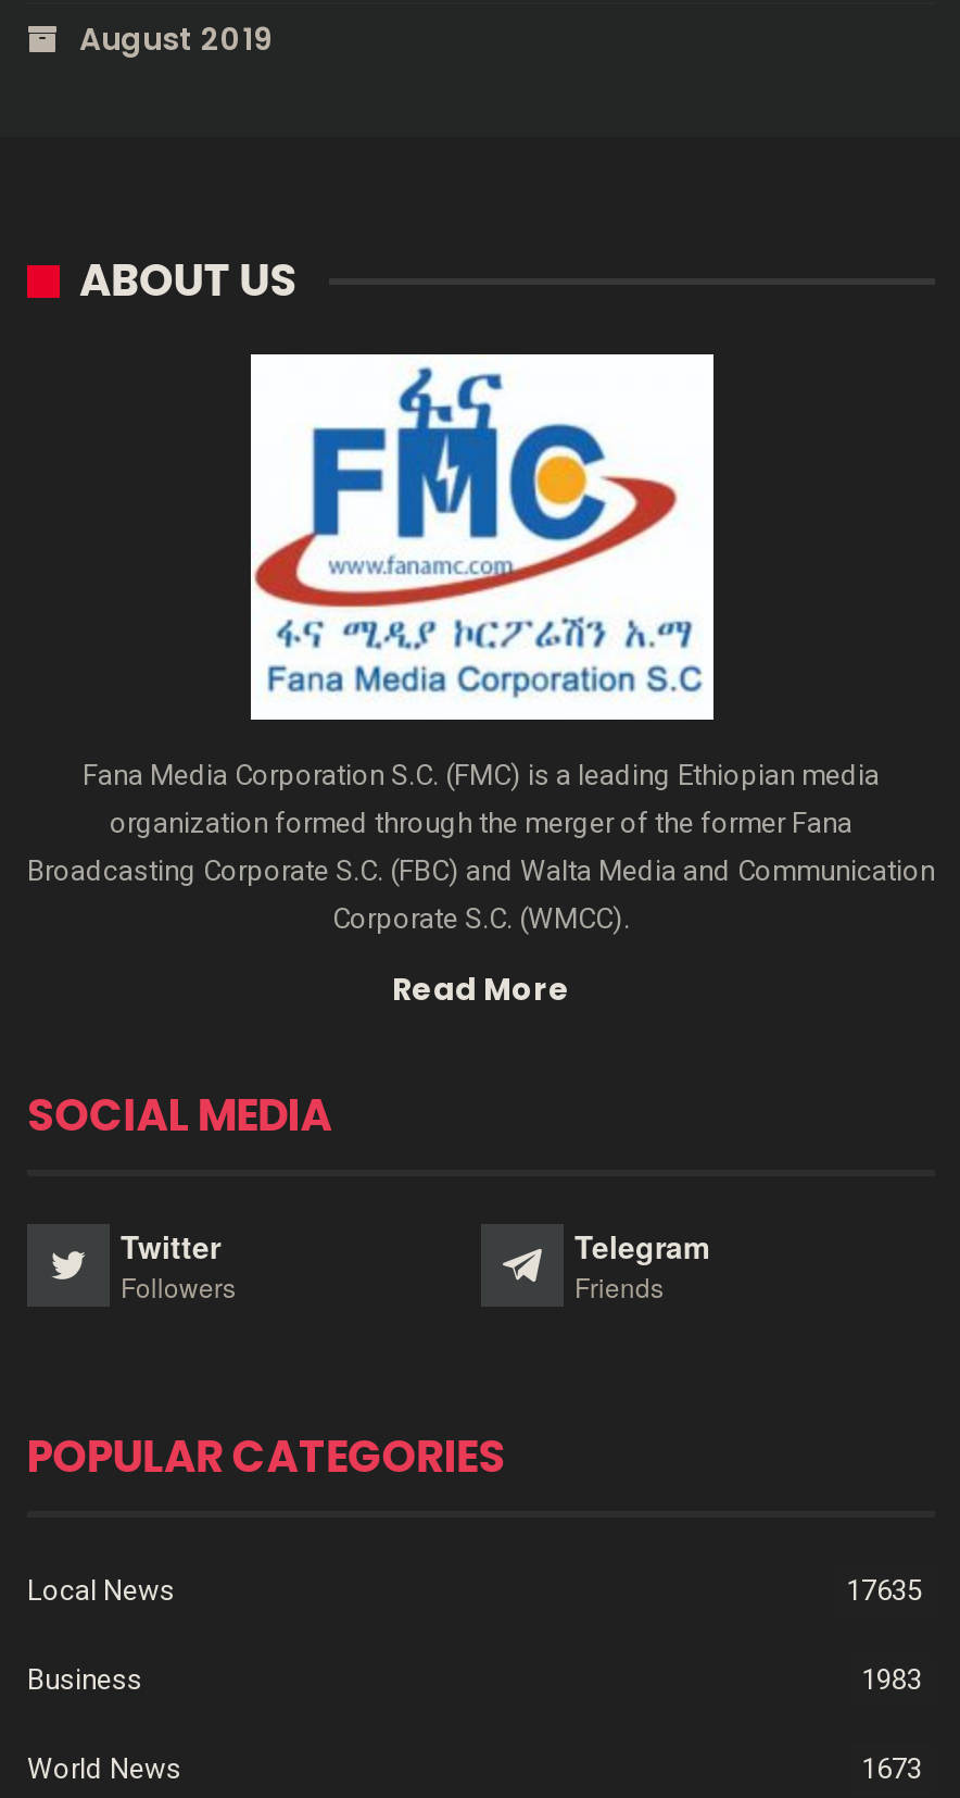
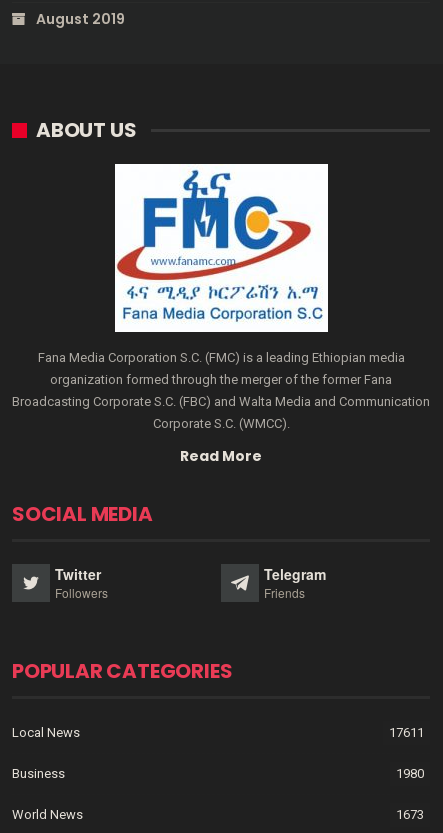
[846,1574,922,1607] 17635 -> [389,725,424,740] 17611
[861,1663,922,1696] 1983 -> [396,766,424,781] 1980

